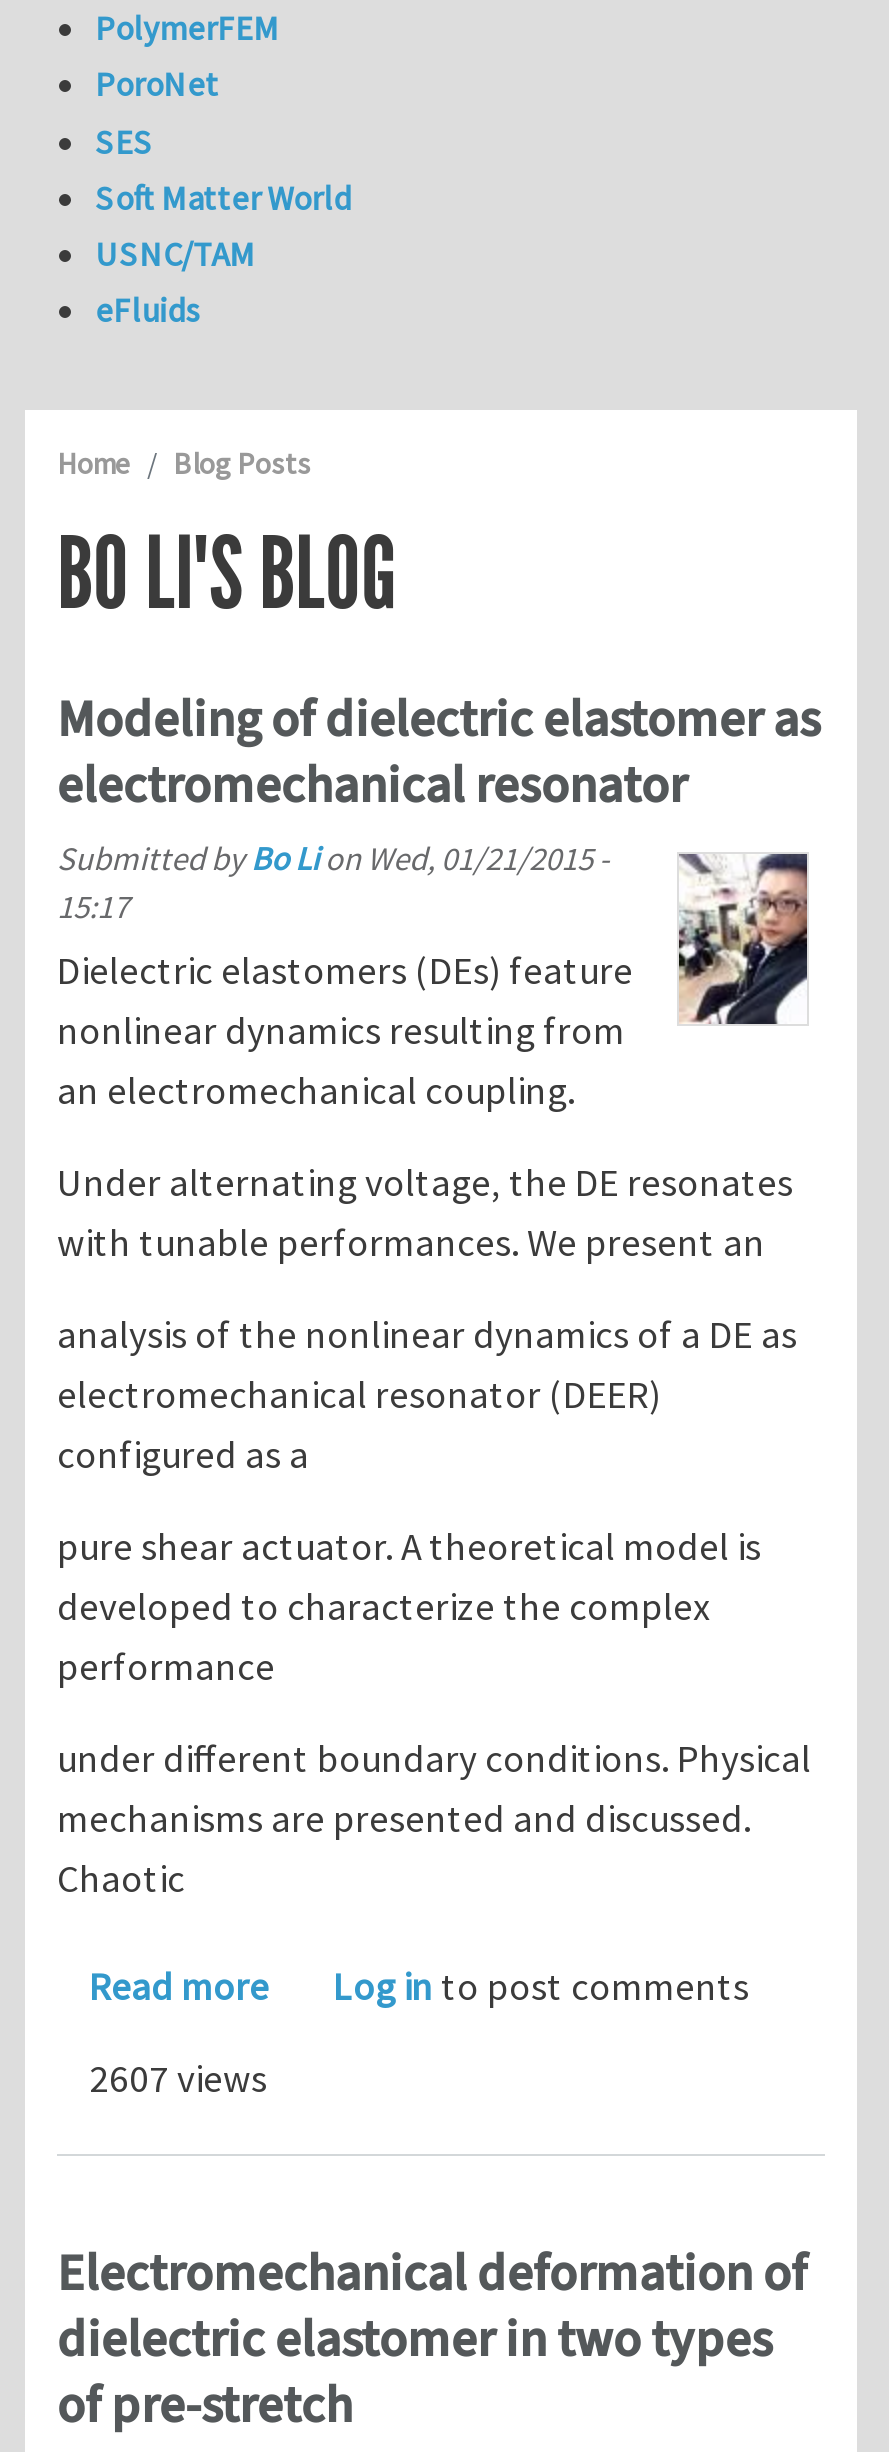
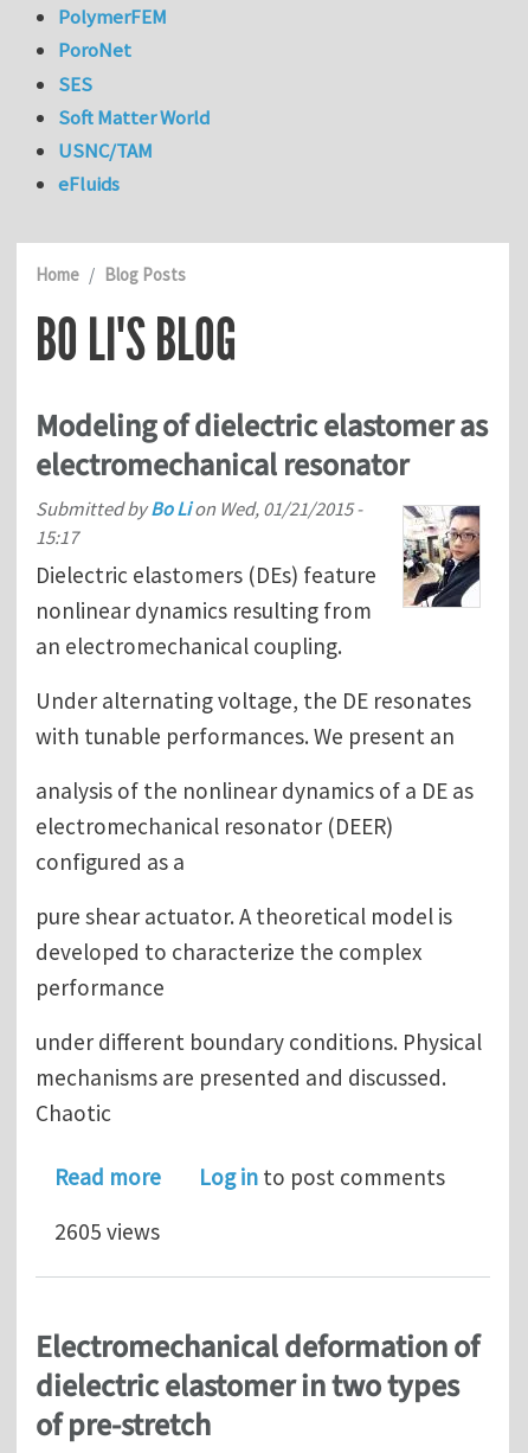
[89,2055,267,2103] 2607 views -> [54,1218,160,1246] 2605 views

